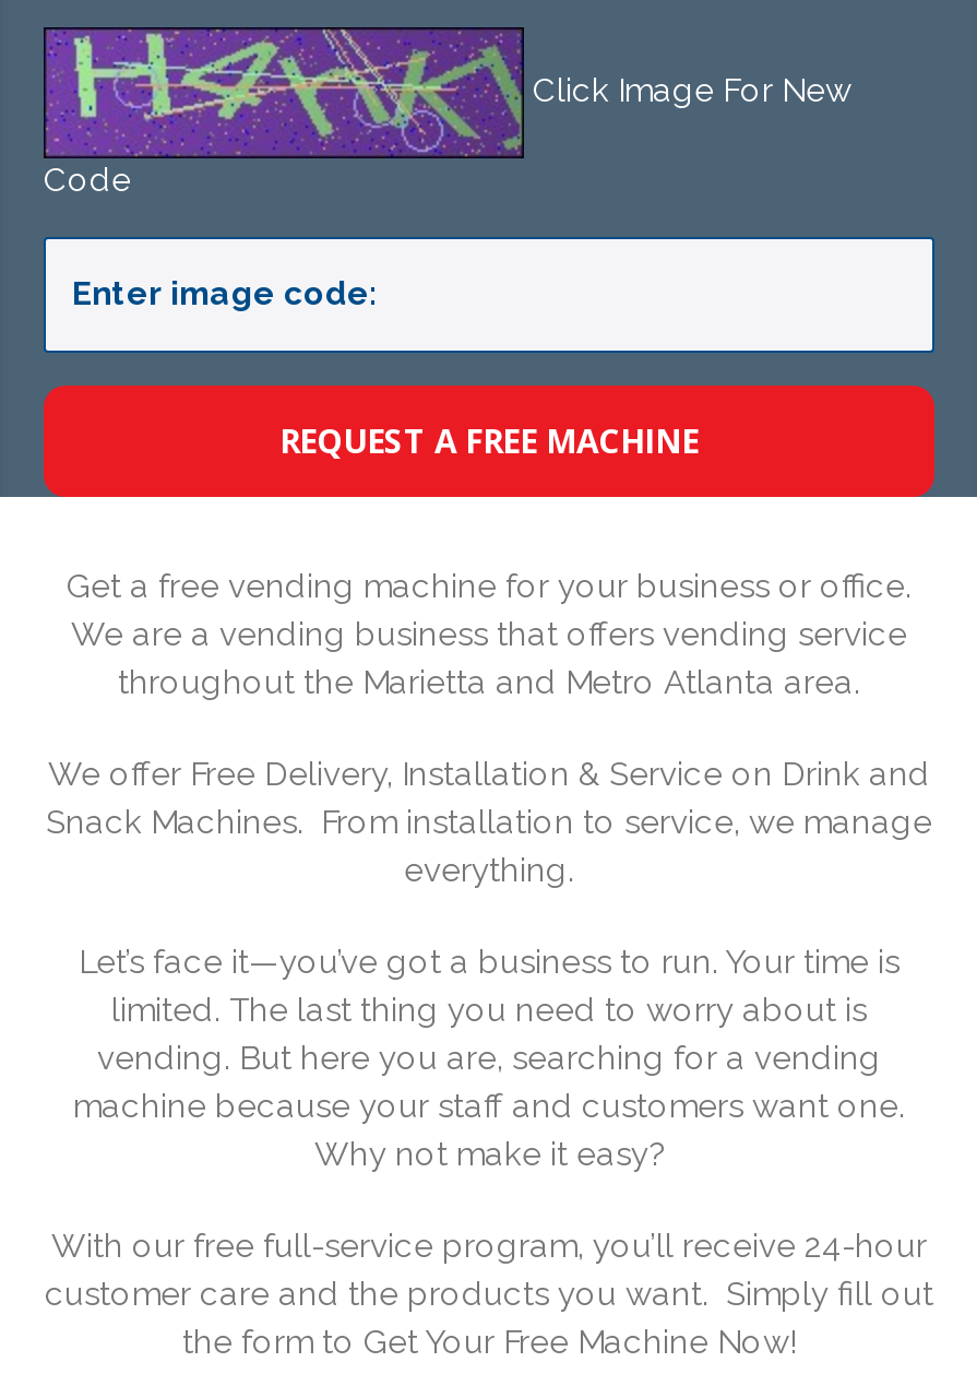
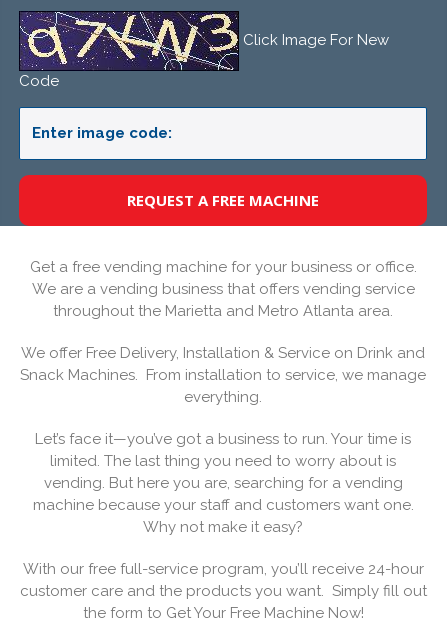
[46,29,522,156] [image] -> [19,11,239,71] [image]

